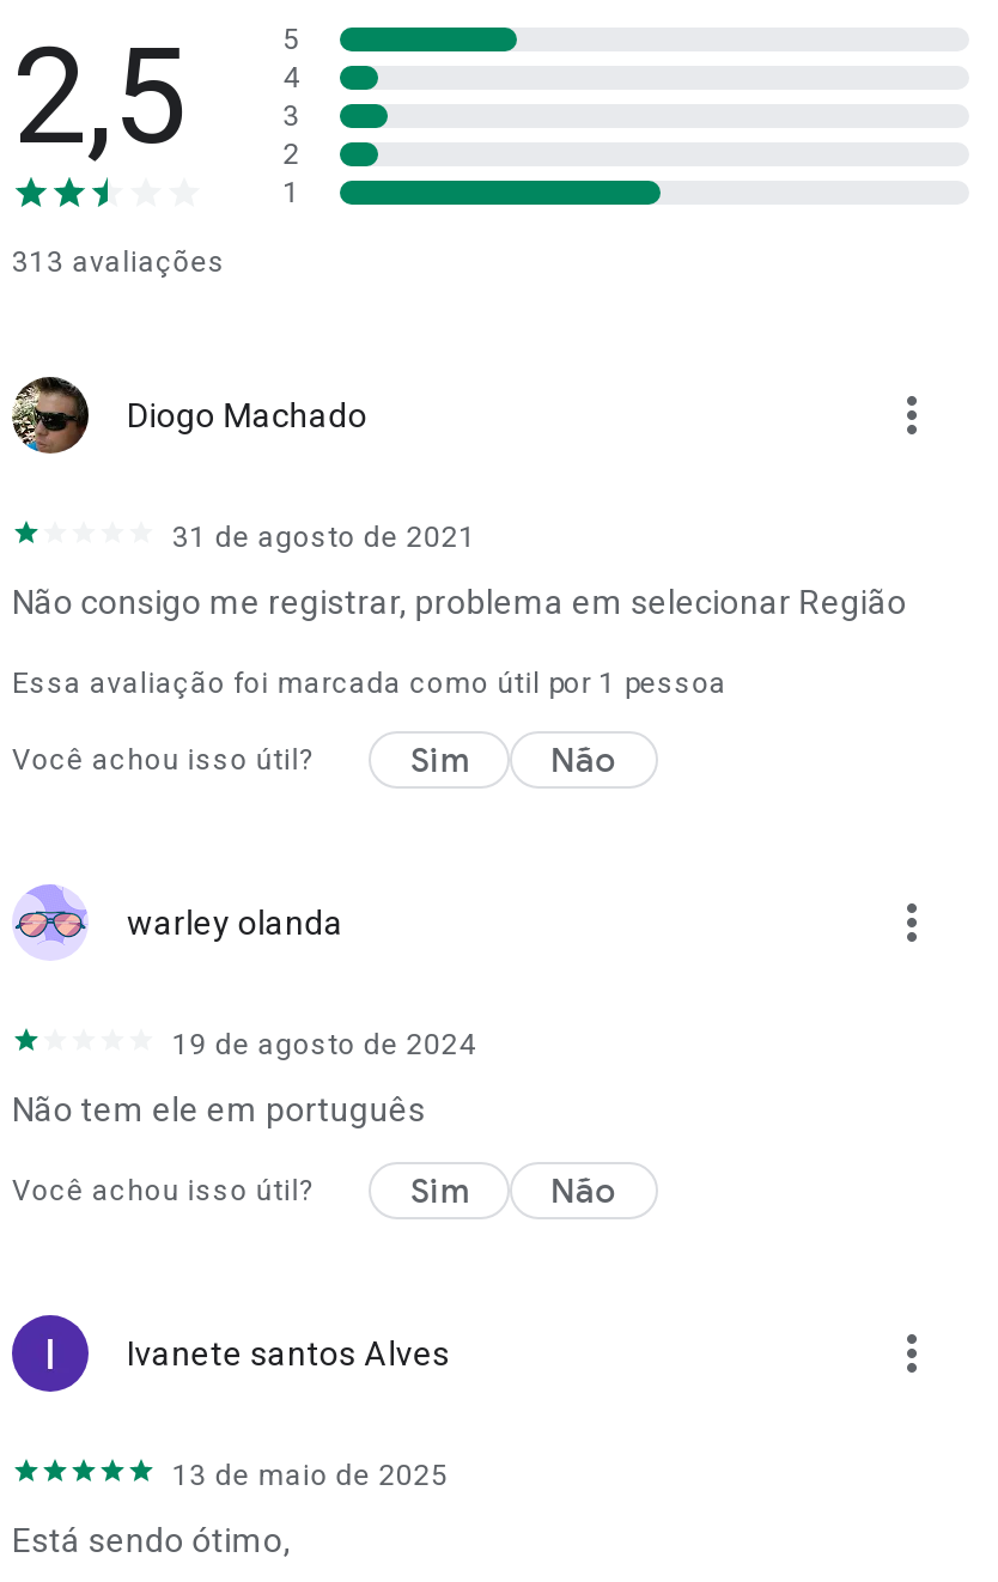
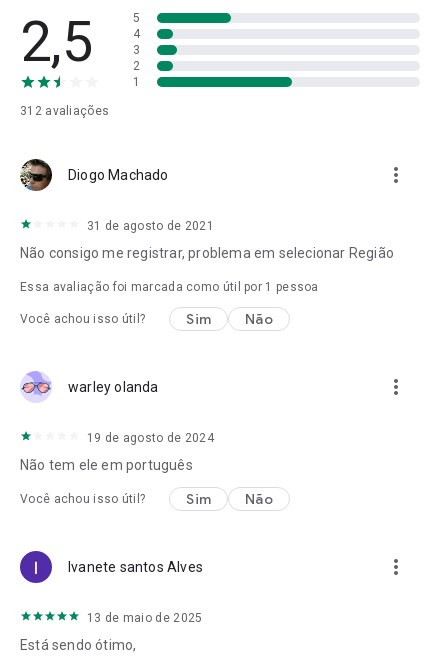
[12,245,225,279] 313 avaliações -> [20,104,109,118] 312 avaliações

